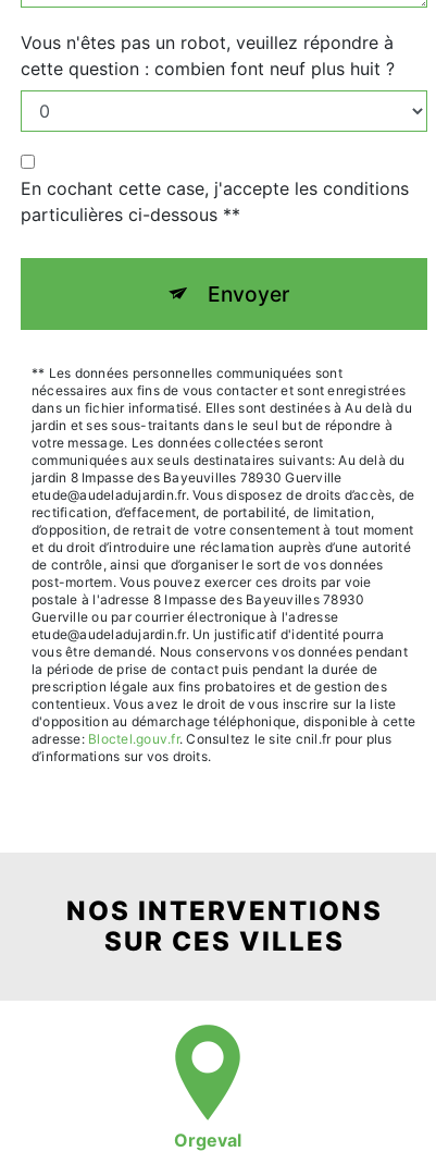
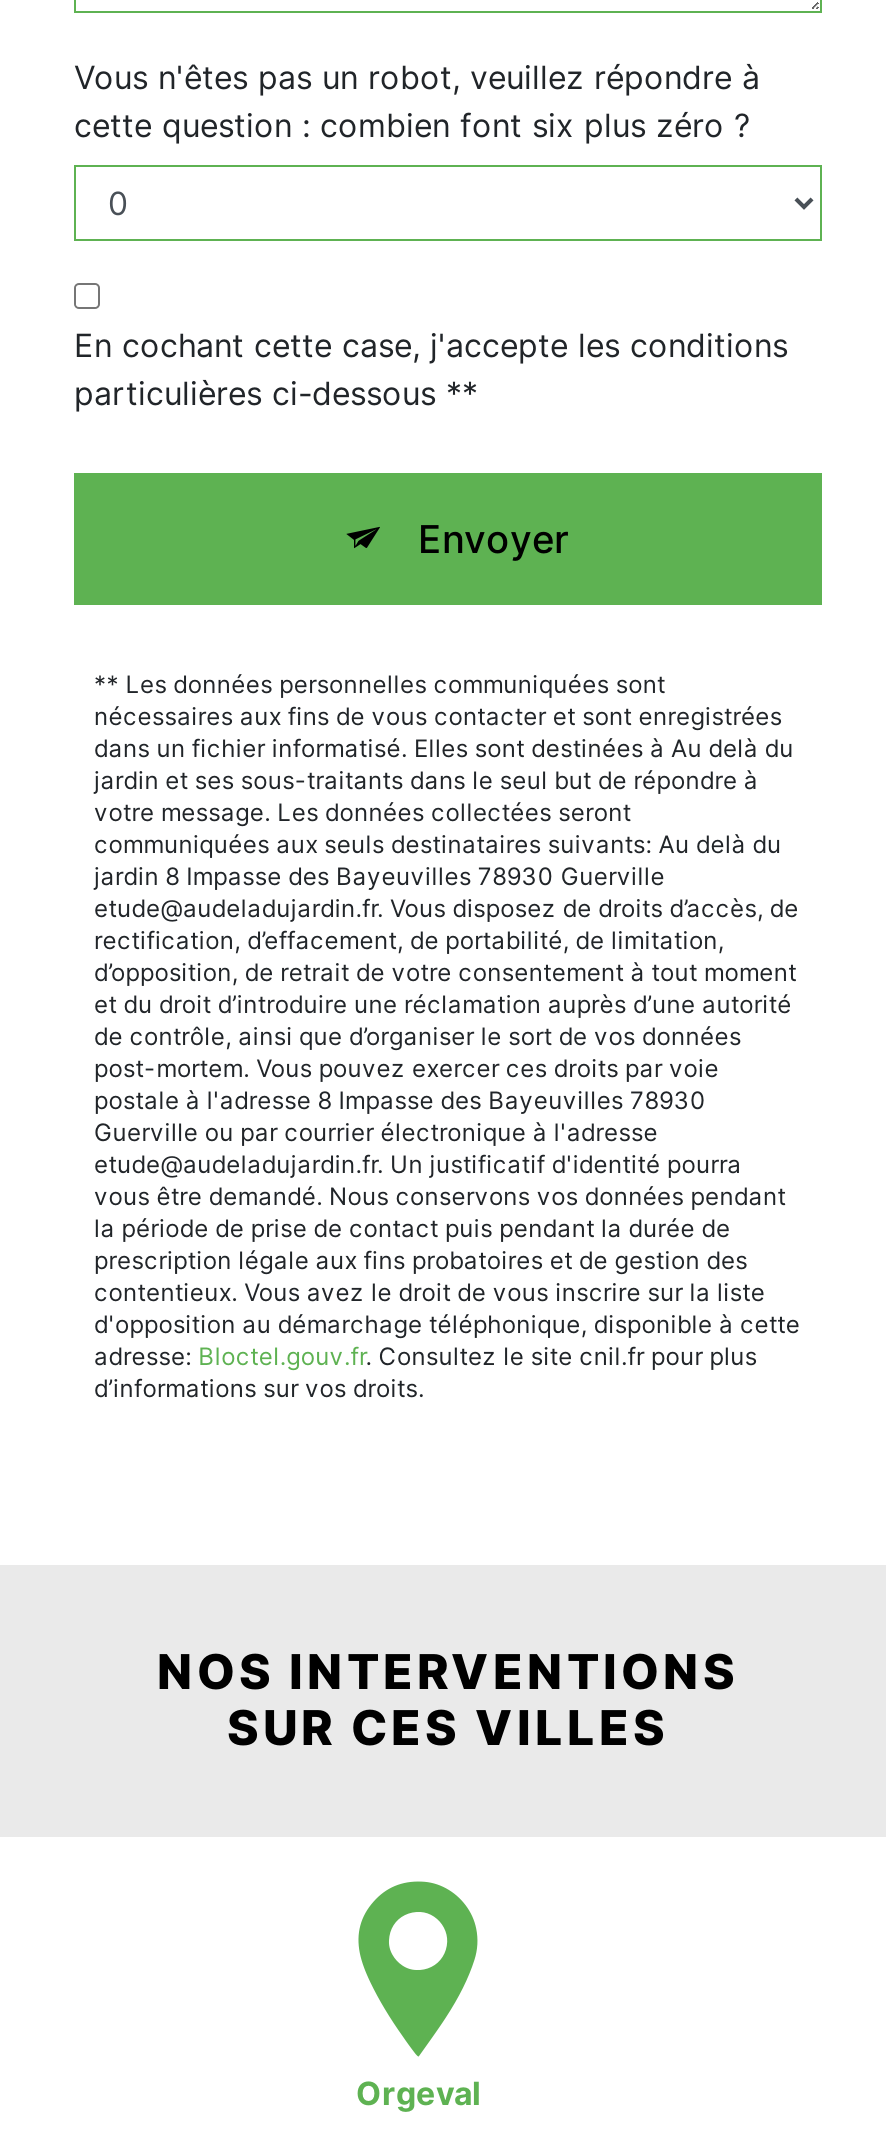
[21,57,395,79] cette question : combien font neuf plus huit ? -> [74,104,750,144] cette question : combien font six plus zéro ?

